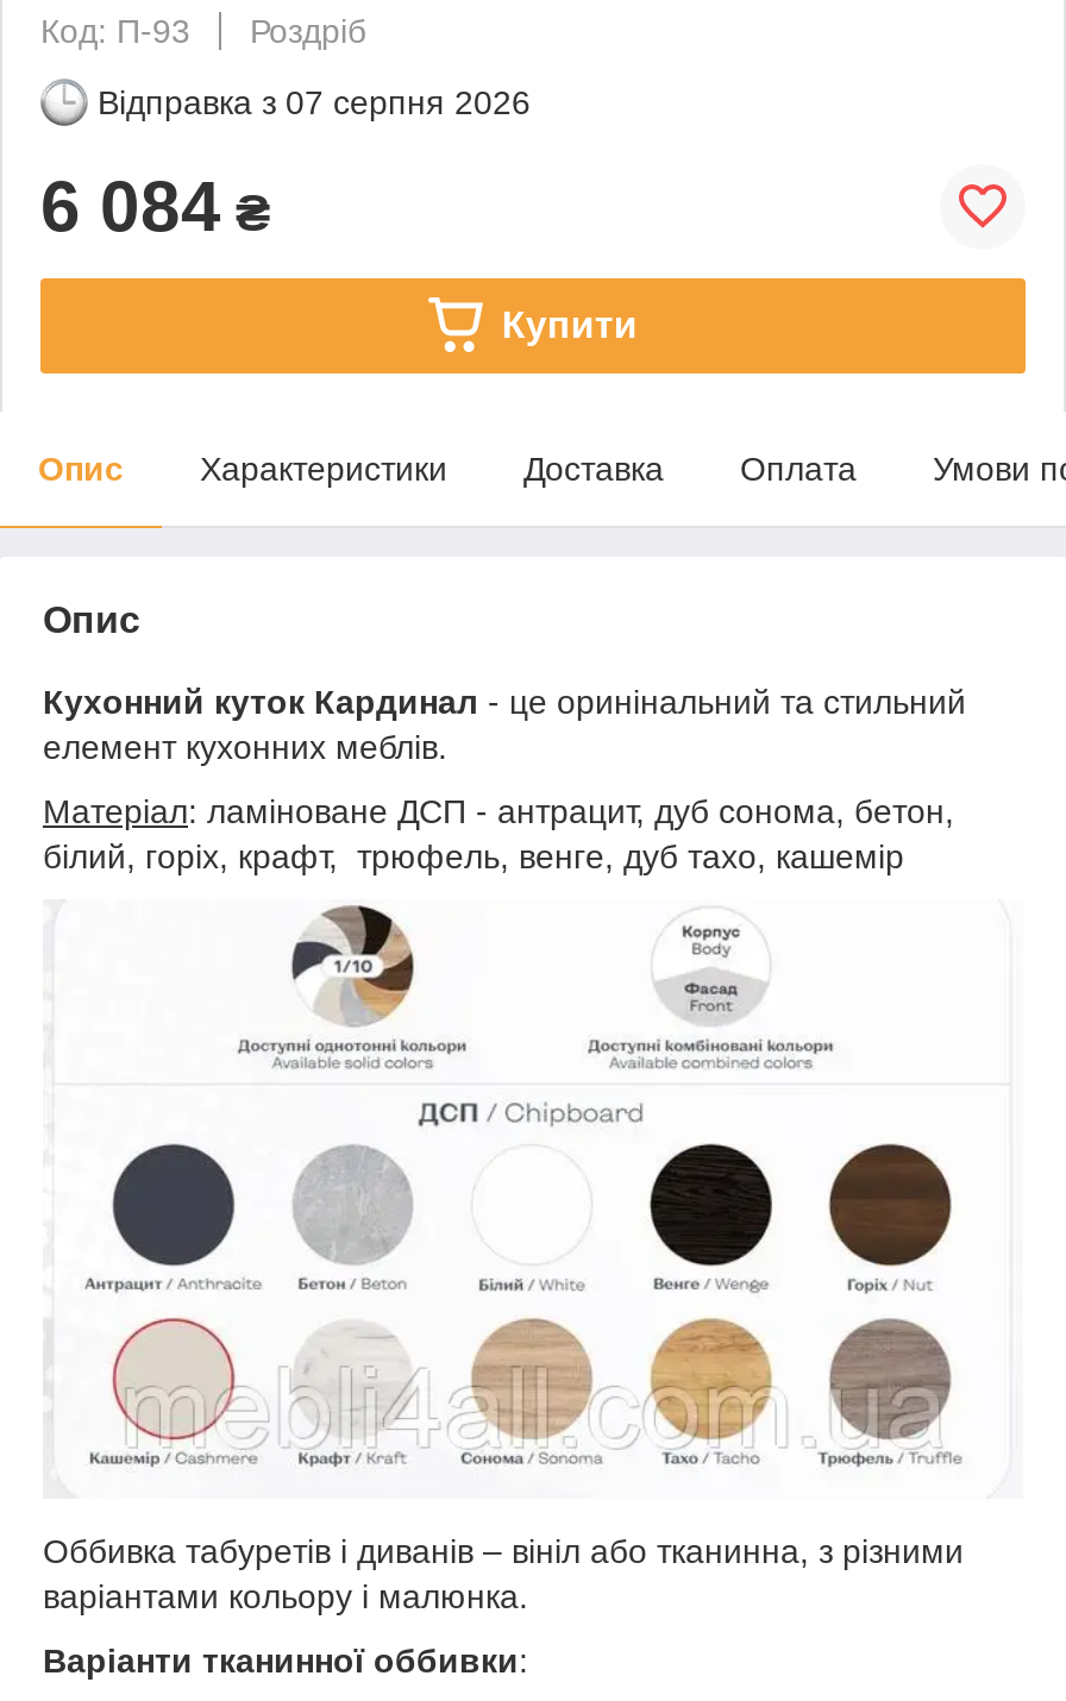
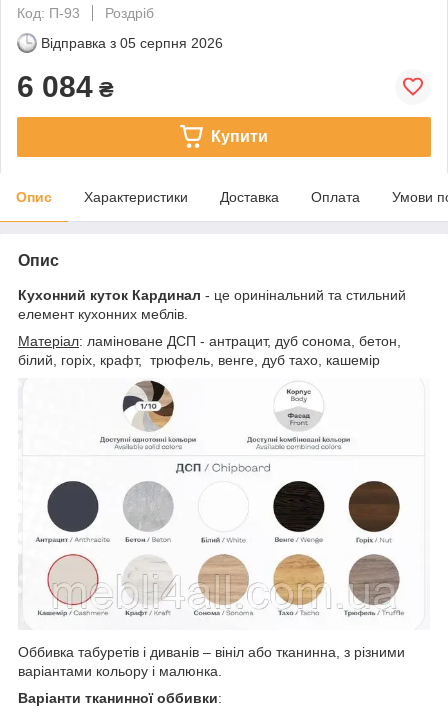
[98,83,531,121] Відправка з 07 серпня 2026 -> [41,35,223,51] Відправка з 05 серпня 2026

